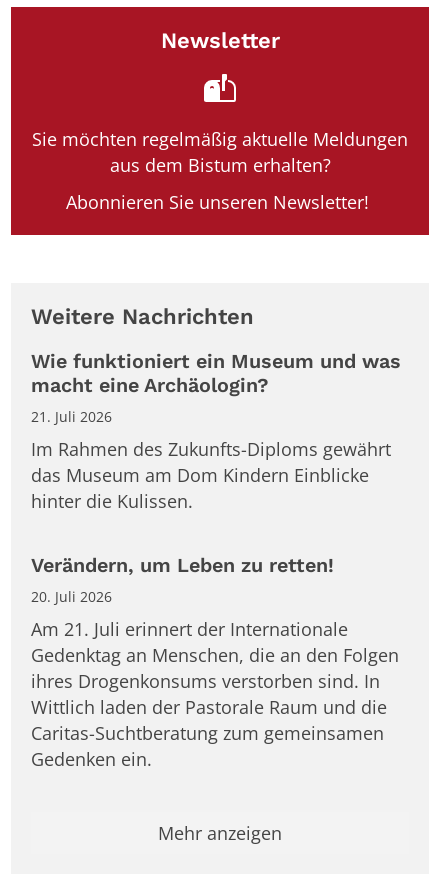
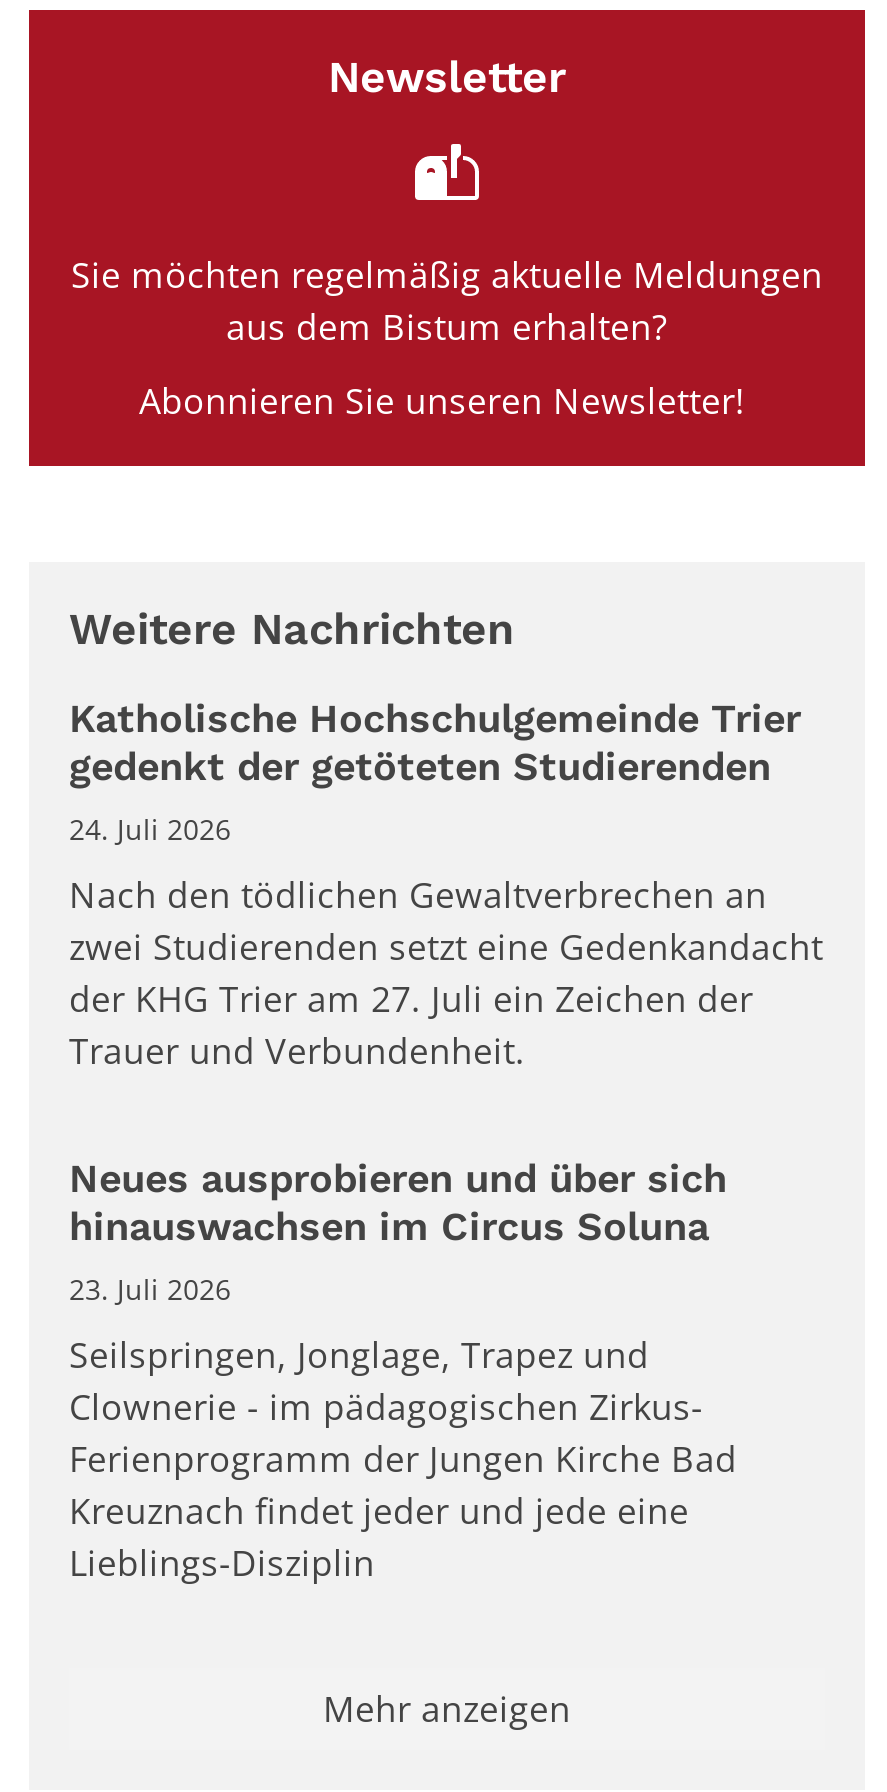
[31,350,401,426] Wie funktioniert ein Museum und was | macht eine Archäologin? | 21. Juli 2026 -> [69,695,801,847] Katholische Hochschulgemeinde Trier | gedenkt der getöteten Studierenden | 24. Juli 2026
[31,437,391,513] Im Rahmen des Zukunfts-Diploms gewährt | das Museum am Dom Kindern Einblicke | hinter die Kulissen. -> [69,869,823,1073] Nach den tödlichen Gewaltverbrechen an | zwei Studierenden setzt eine Gedenkandacht | der KHG Trier am 27. Juli ein Zeichen der | Trauer und Verbundenheit.
[31,554,340,606] Verändern, um Leben zu retten! | 20. Juli 2026 -> [69,1155,727,1307] Neues ausprobieren und über sich | hinauswachsen im Circus Soluna | 23. Juli 2026
[31,617,399,771] Am 21. Juli erinnert der Internationale | Gedenktag an Menschen, die an den Folgen | ihres Drogenkonsums verstorben sind. In | Wittlich laden der Pastorale Raum und die | Caritas-Suchtberatung zum gemeinsamen | Gedenken ein. -> [69,1329,737,1585] Seilspringen, Jonglage, Trapez und | Clownerie - im pädagogischen Zirkus- | Ferienprogramm der Jungen Kirche Bad | Kreuznach findet jeder und jede eine | Lieblings-Disziplin

